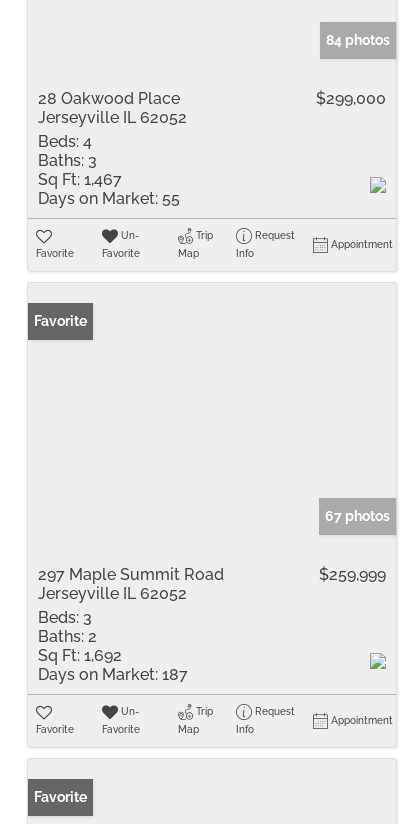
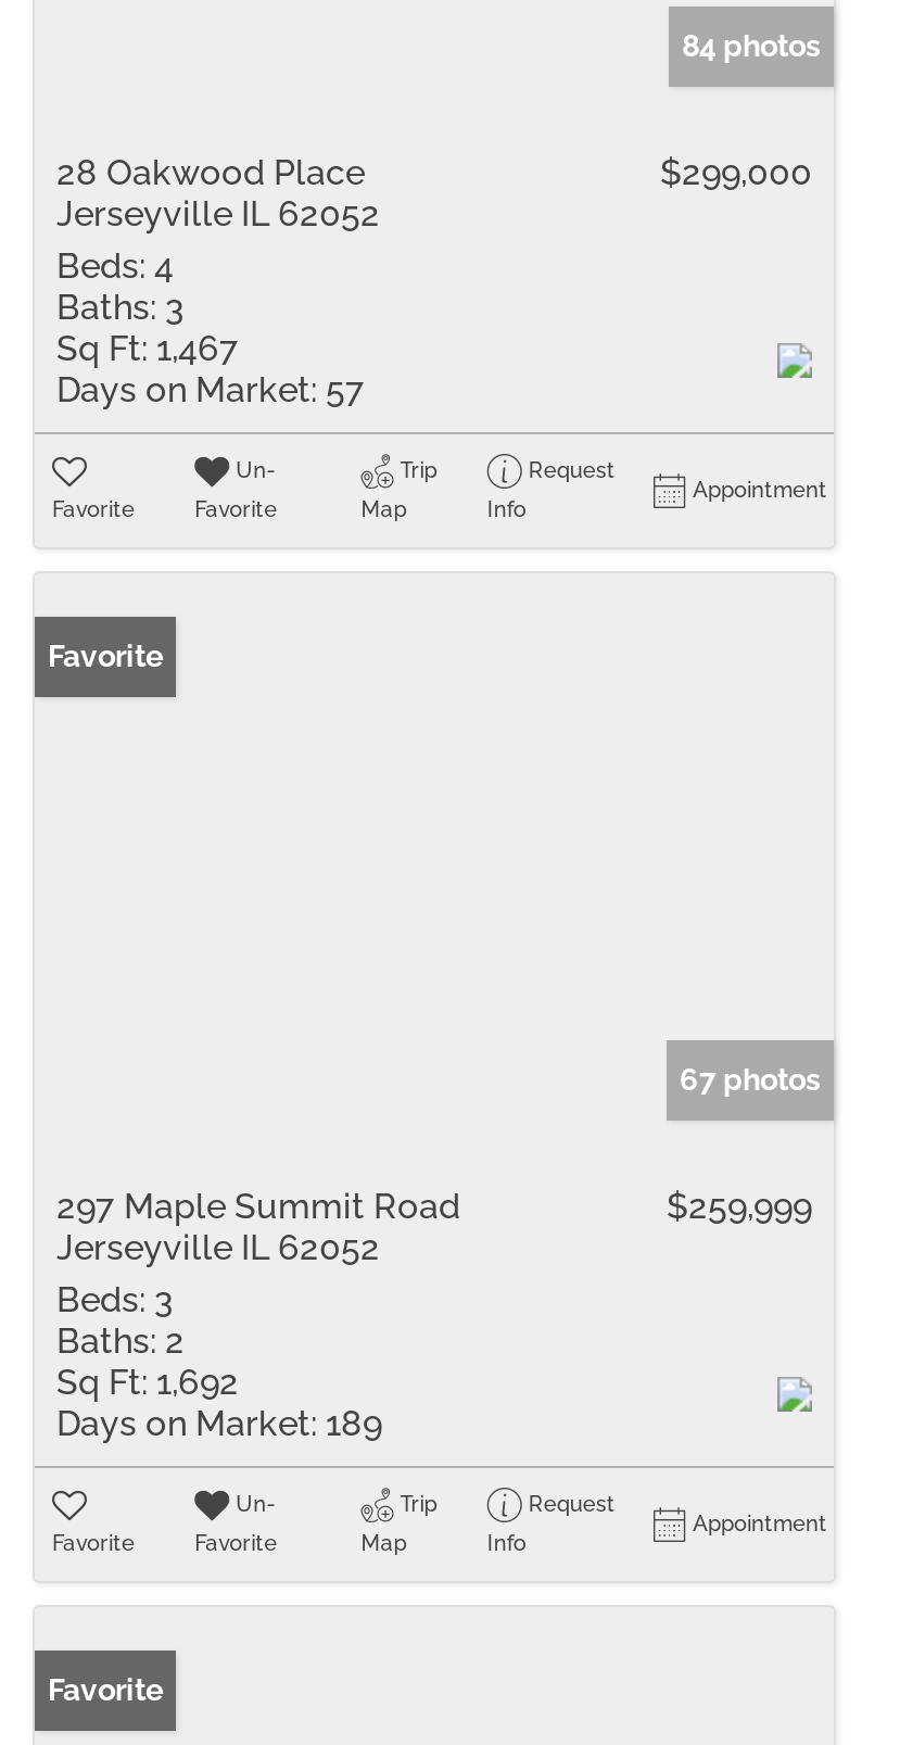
[38,189,180,208] Days on Market: 55 -> [56,369,365,410] Days on Market: 57
[38,665,188,684] Days on Market: 187 -> [56,1403,382,1444] Days on Market: 189

